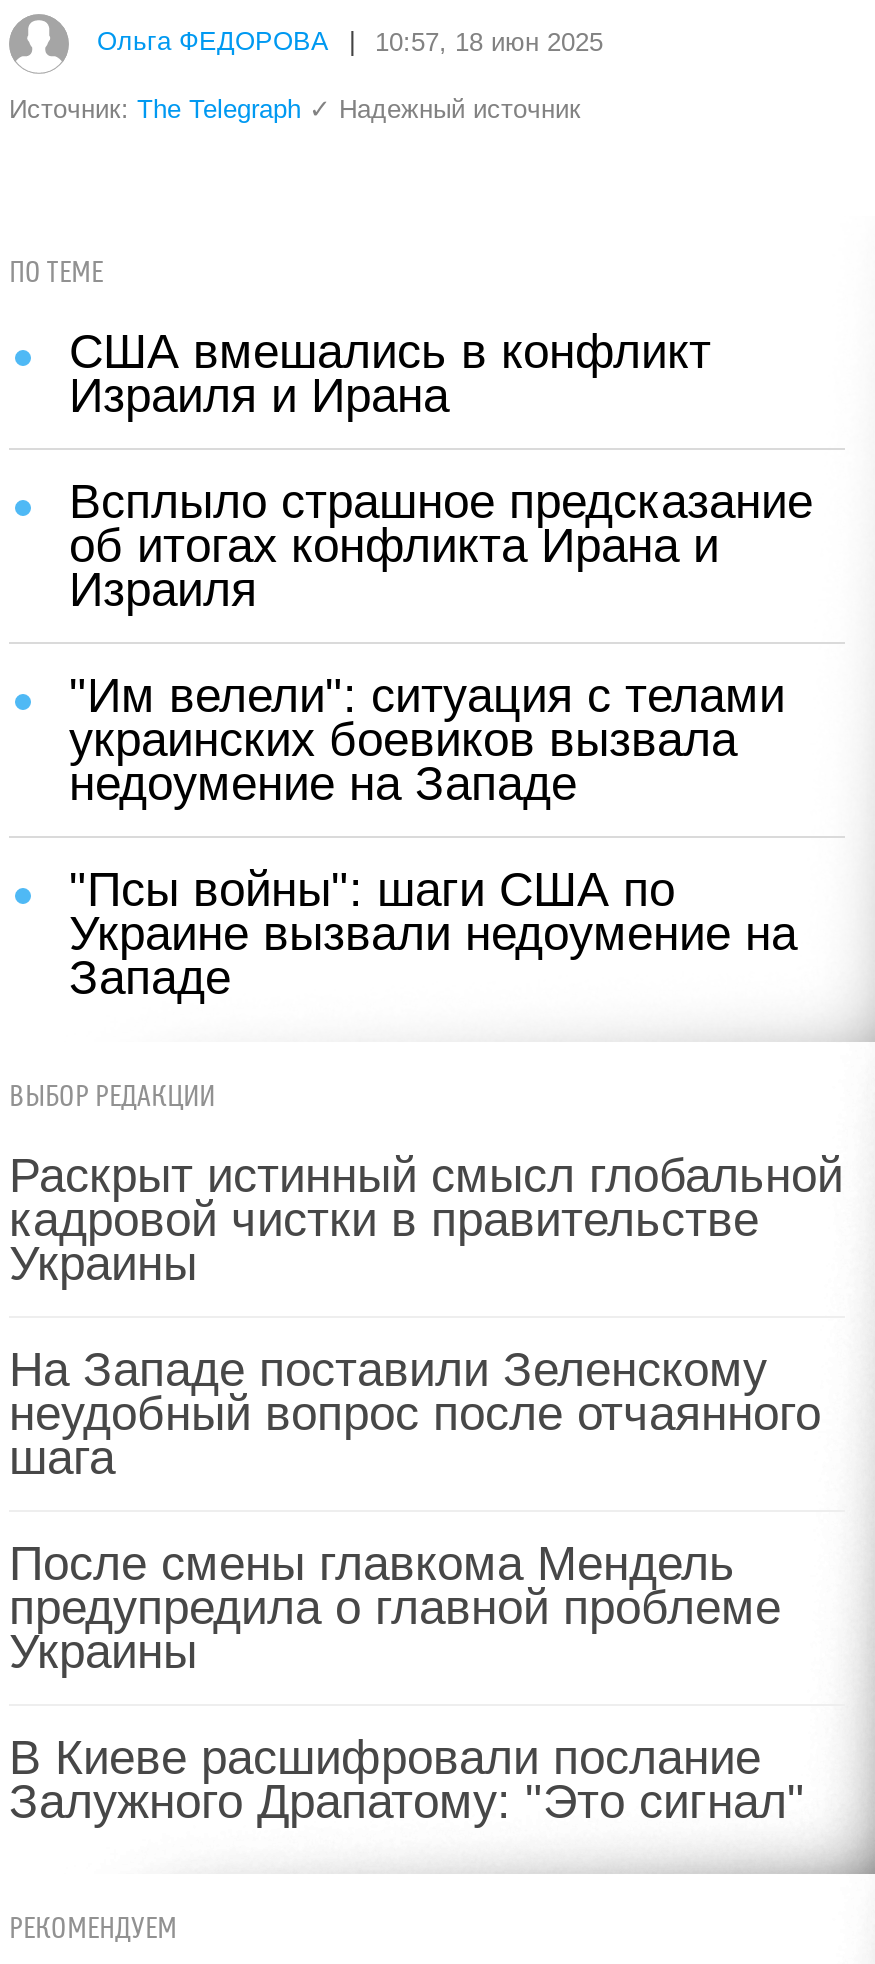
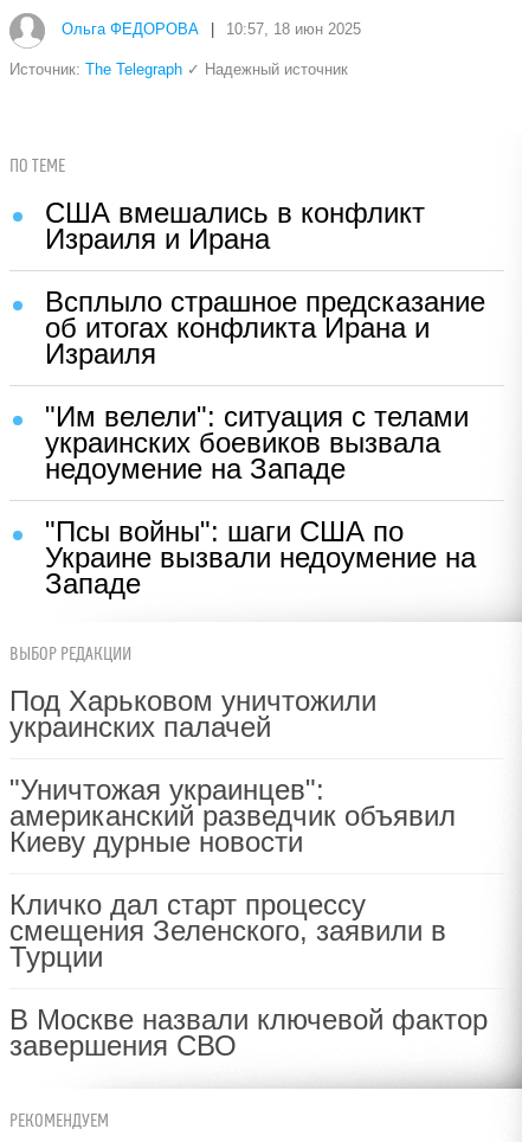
[9,1148,843,1290] Раскрыт истинный смысл глобальной | кадровой чистки в правительстве | Украины -> [9,685,376,743] Под Харьковом уничтожили | украинских палачей
[9,1342,821,1484] На Западе поставили Зеленскому | неудобный вопрос после отчаянного | шага -> [9,774,456,858] "Уничтожая украинцев": | американский разведчик объявил | Киеву дурные новости
[9,1536,781,1678] После смены главкома Мендель | предупредила о главной проблеме | Украины -> [9,888,446,973] Кличко дал старт процессу | смещения Зеленского, заявили в | Турции
[9,1730,805,1828] В Киеве расшифровали послание | Залужного Драпатому: "Это сигнал" -> [9,1003,488,1061] В Москве назвали ключевой фактор | завершения СВО

